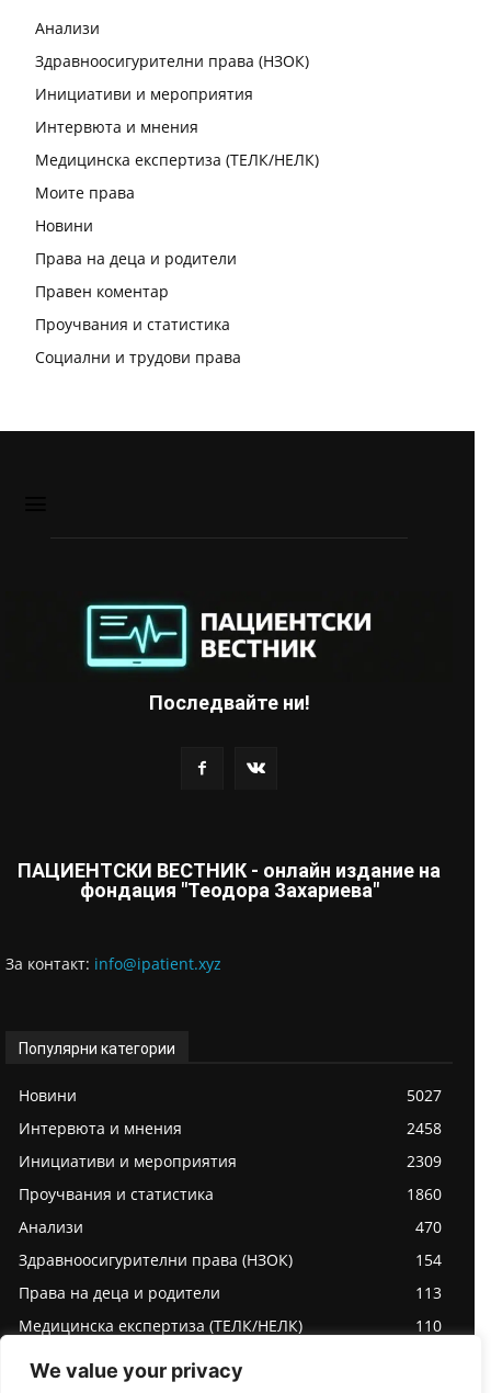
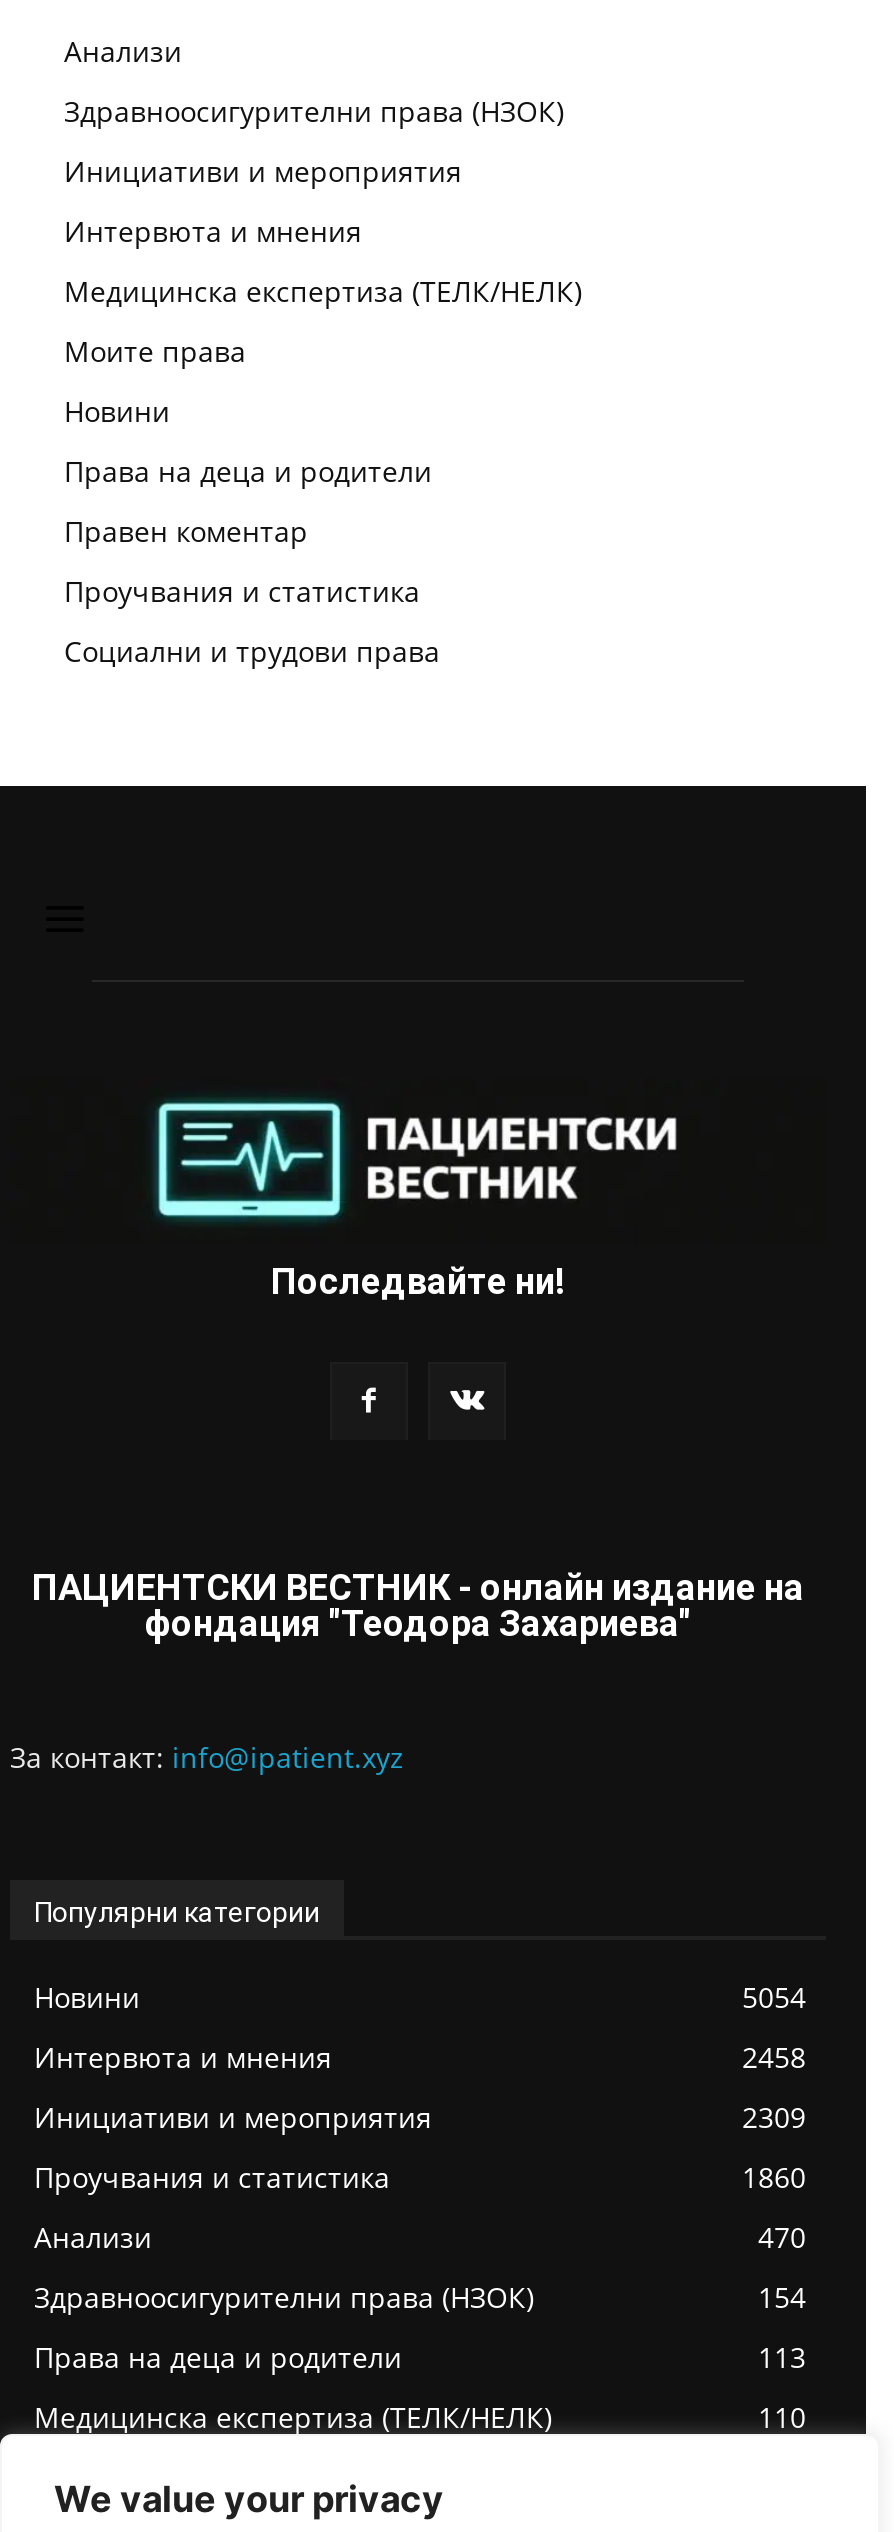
[407,1085,442,1106] 5027 -> [742,1979,806,2017] 5054

